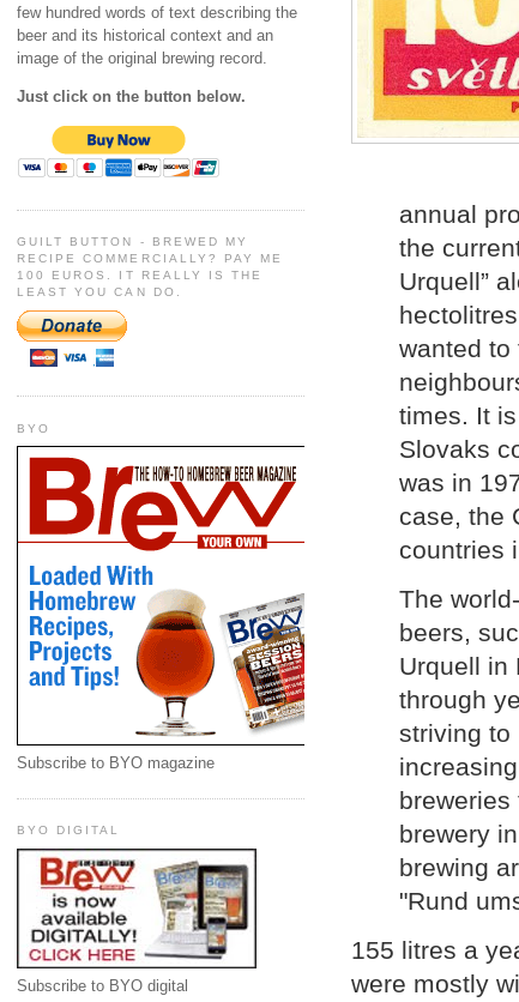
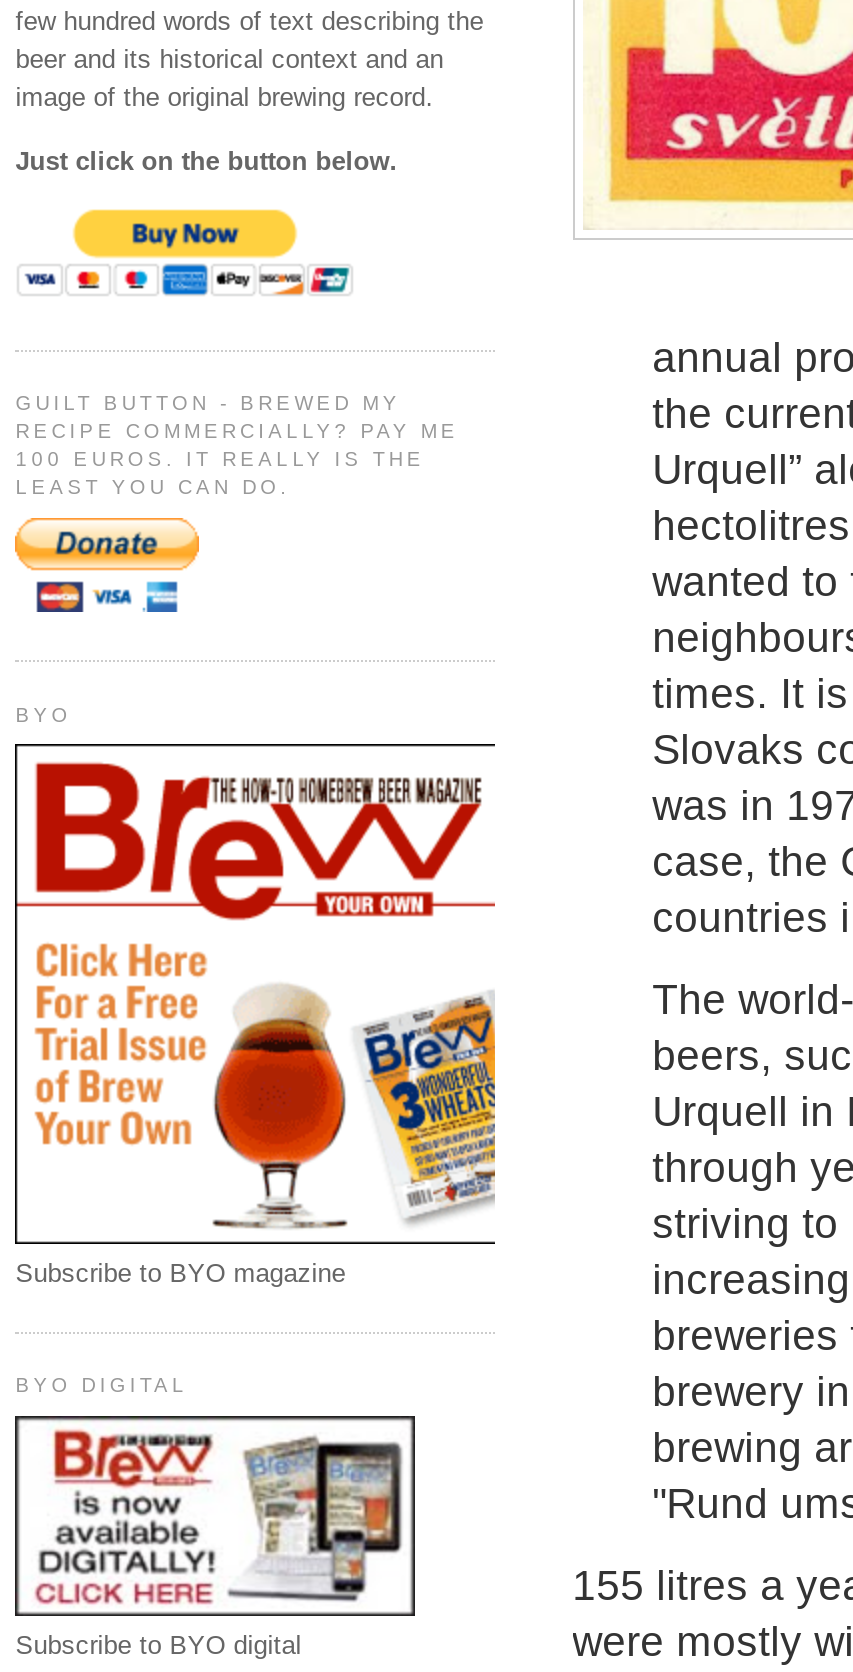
[29,565,153,692] [image] -> [33,942,241,1150] [image]
[229,594,306,729] [image] -> [365,994,497,1216] [image]

